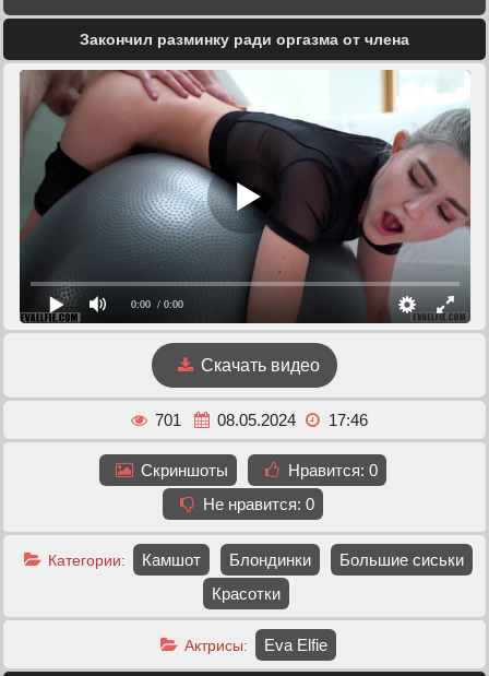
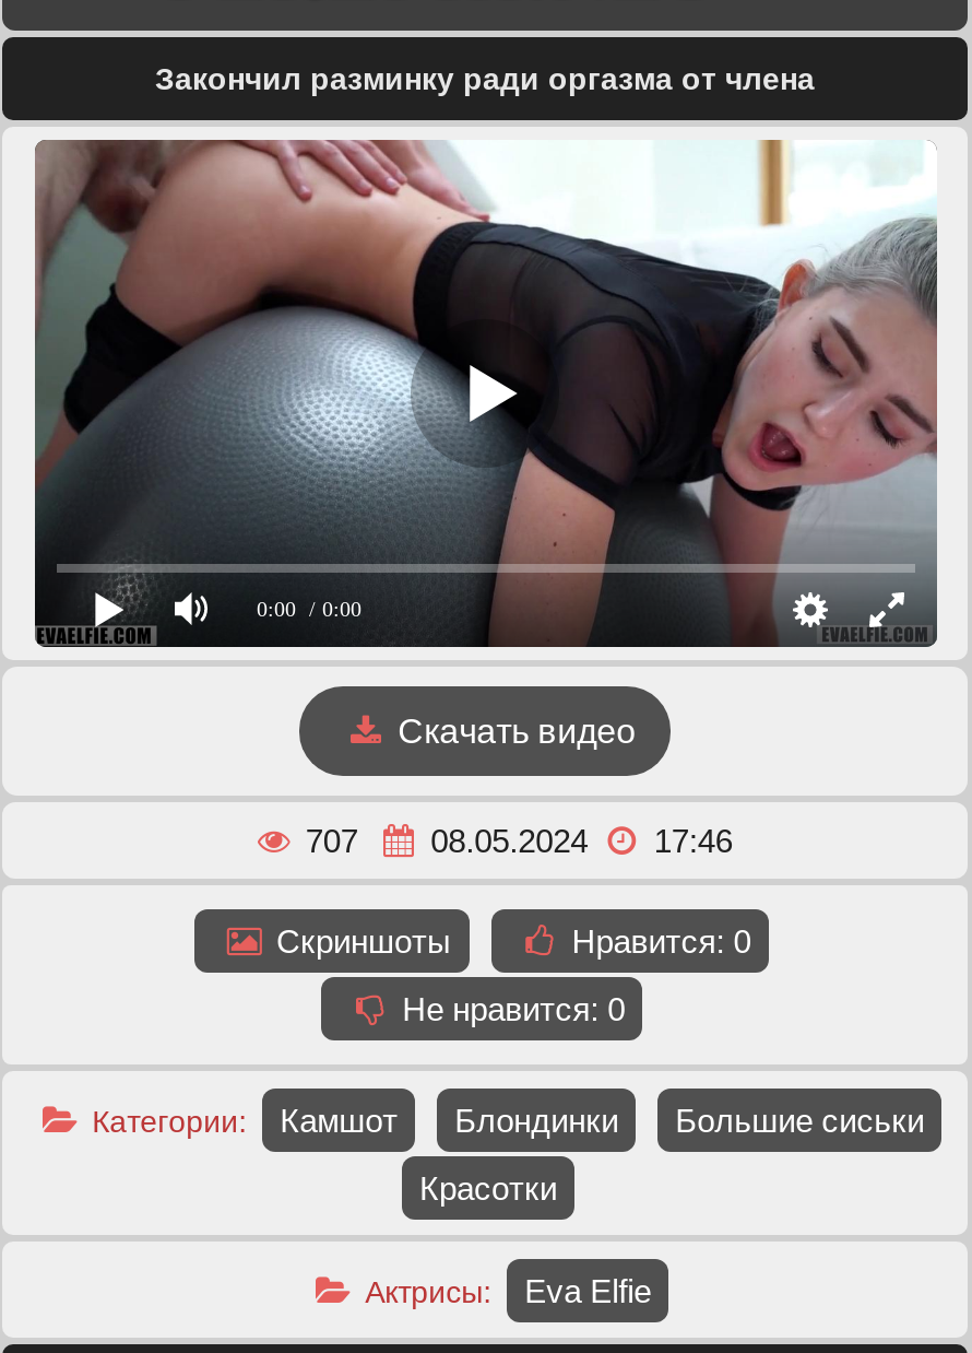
[151,411,368,430] 701 08.05.2024 17:46 -> [297,823,733,860] 707 08.05.2024 17:46

